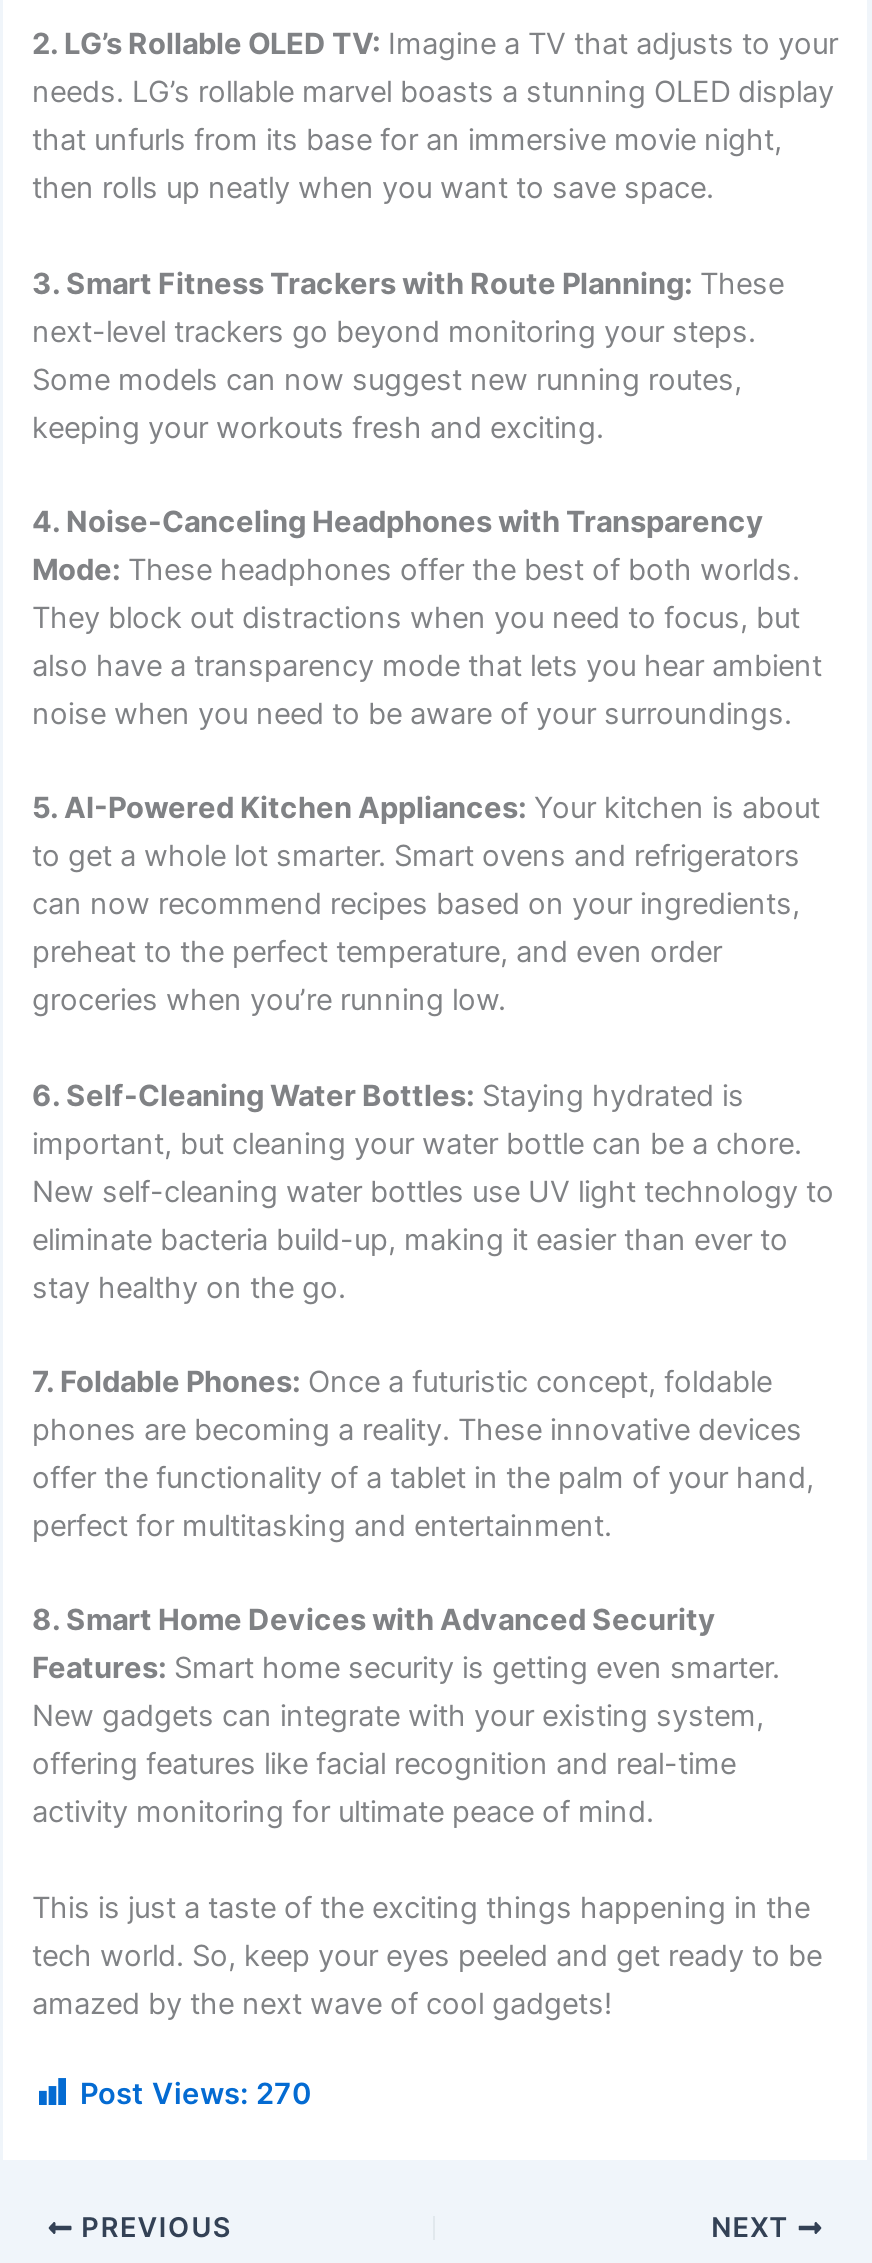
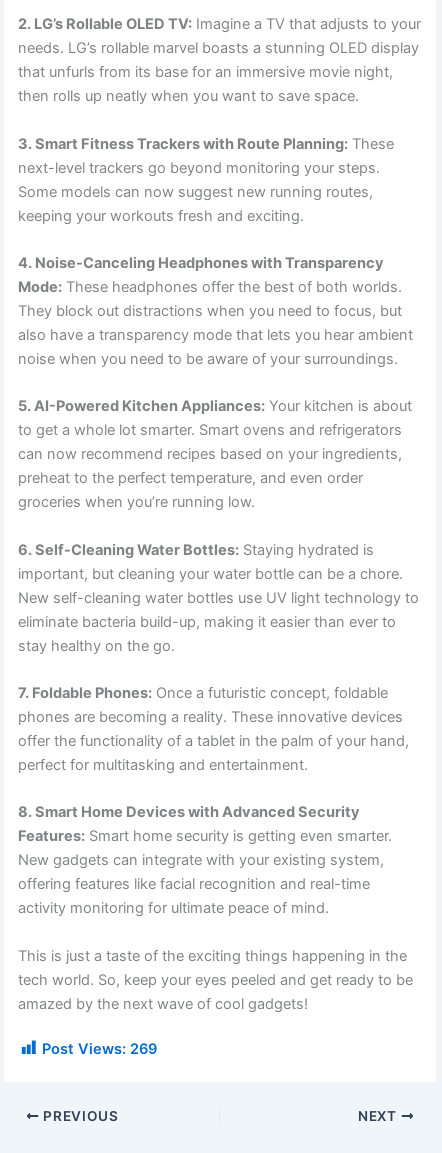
[80,2076,312,2112] Post Views: 270 -> [42,1040,157,1058] Post Views: 269

